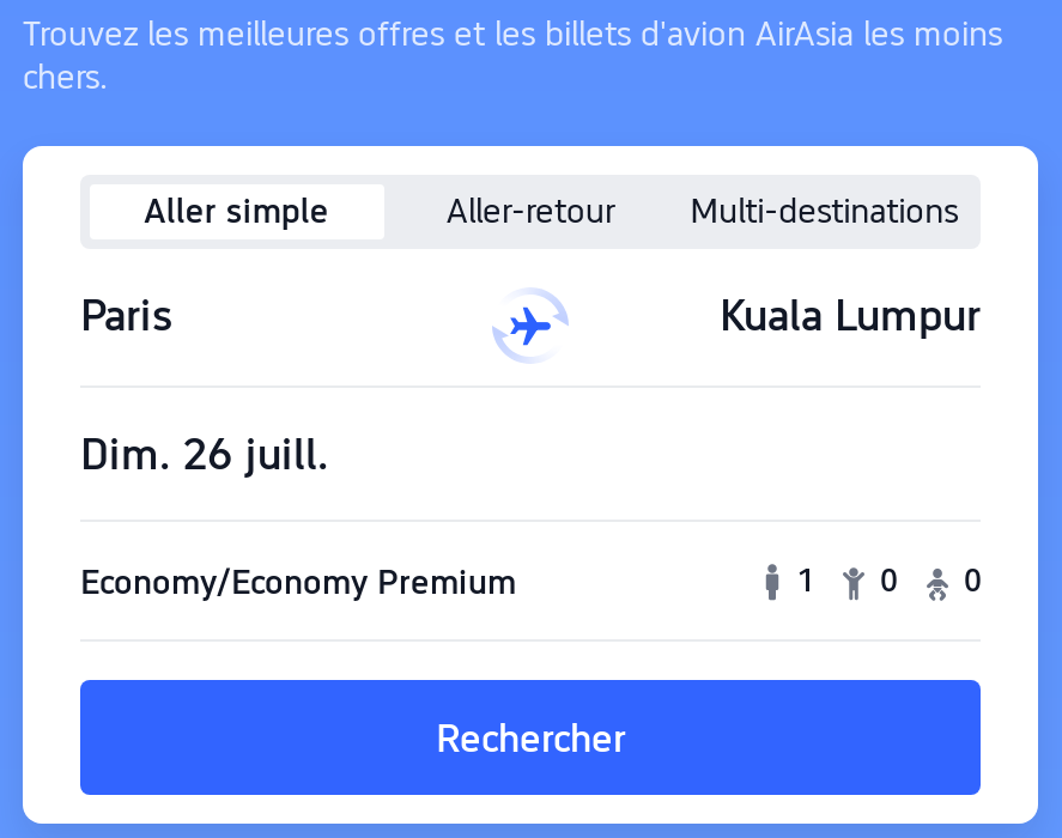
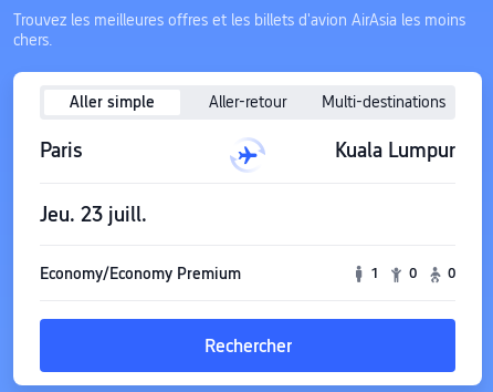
[80,429,329,479] Dim. 26 juill. -> [40,203,147,226] Jeu. 23 juill.

